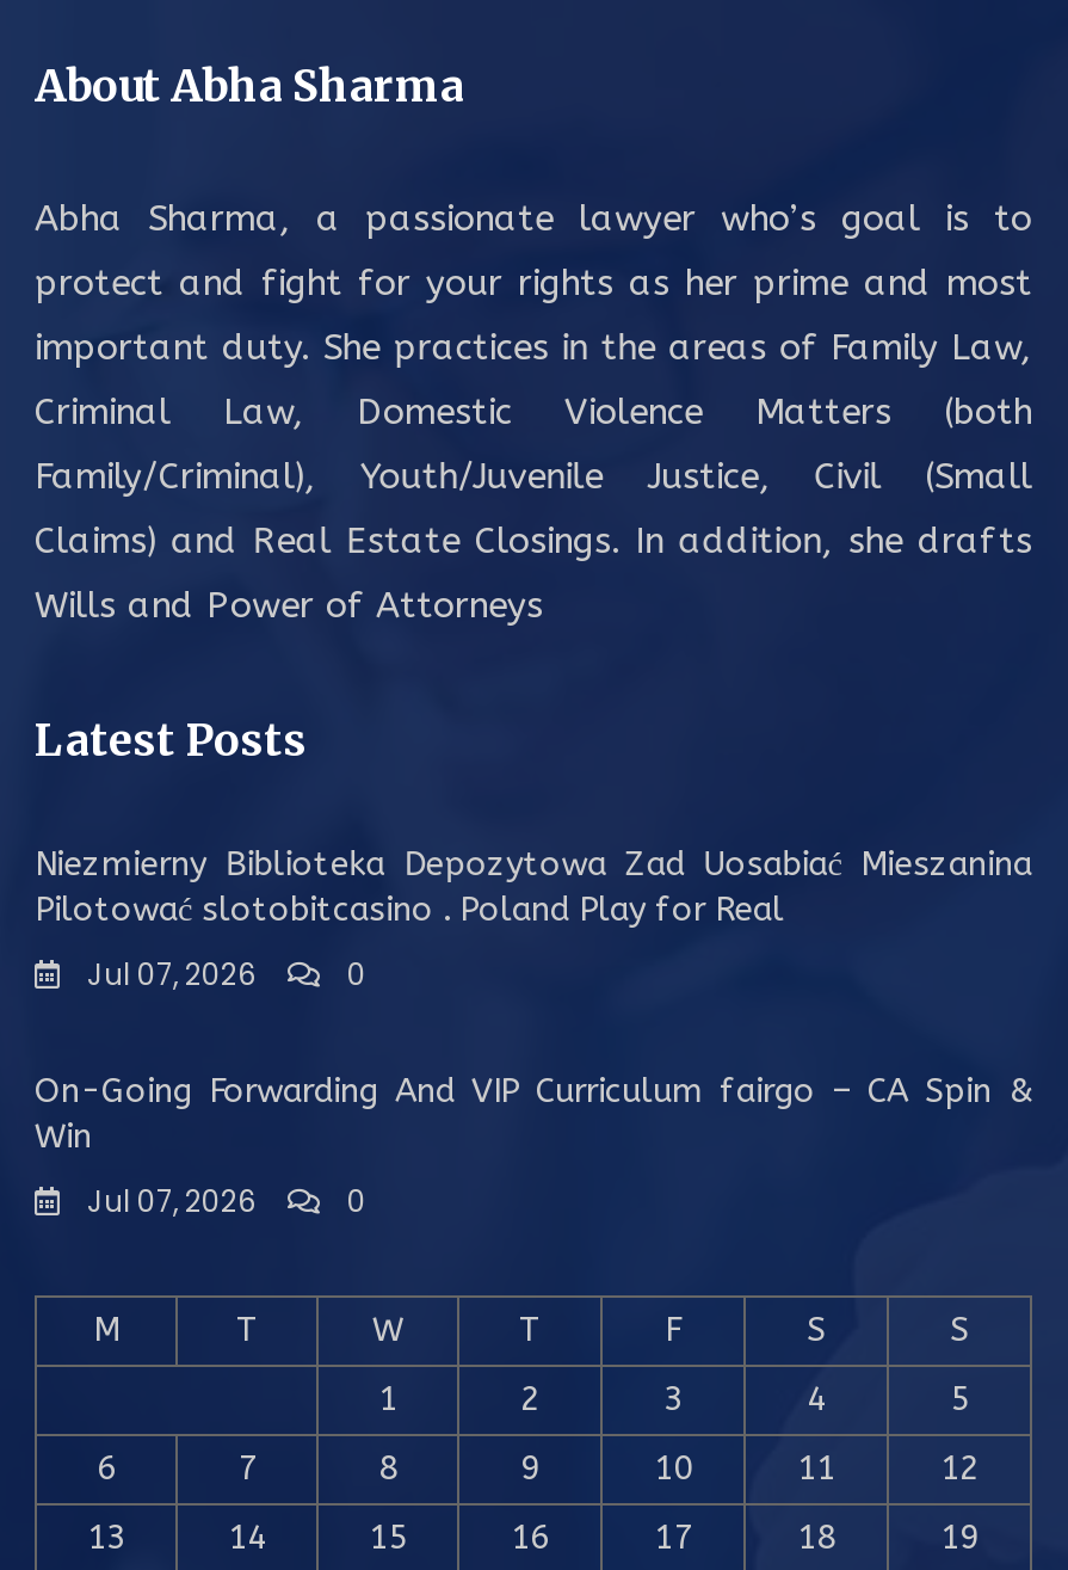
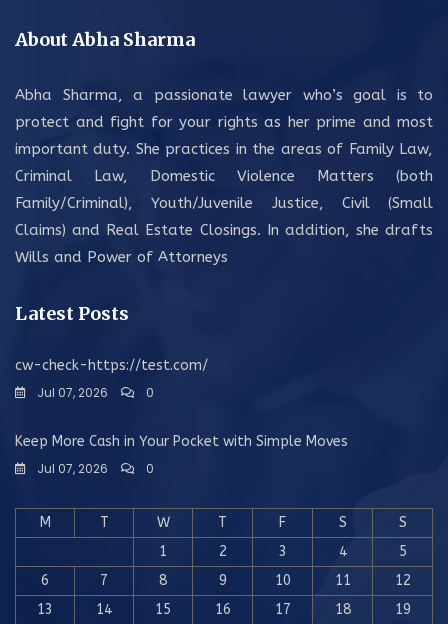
[35,843,1032,929] Niezmierny Biblioteka Depozytowa Zad Uosabiać Mieszanina | Pilotować slotobitcasino . Poland Play for Real -> [15,356,208,373] cw-check-https://test.com/
[35,1070,1032,1156] On-Going Forwarding And VIP Curriculum fairgo – CA Spin & | Win -> [15,432,348,449] Keep More Cash in Your Pocket with Simple Moves

